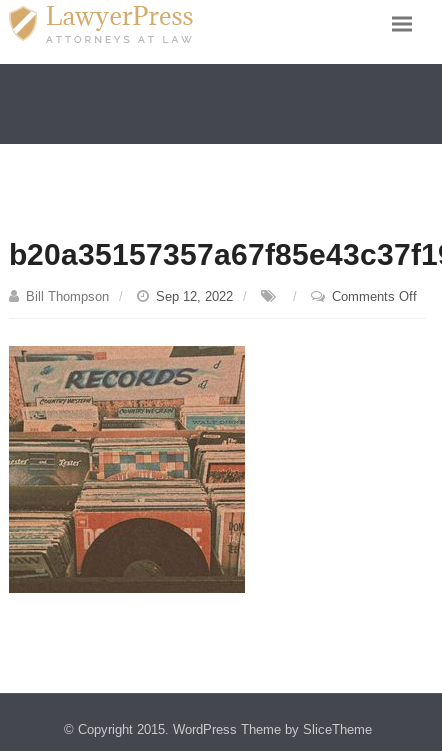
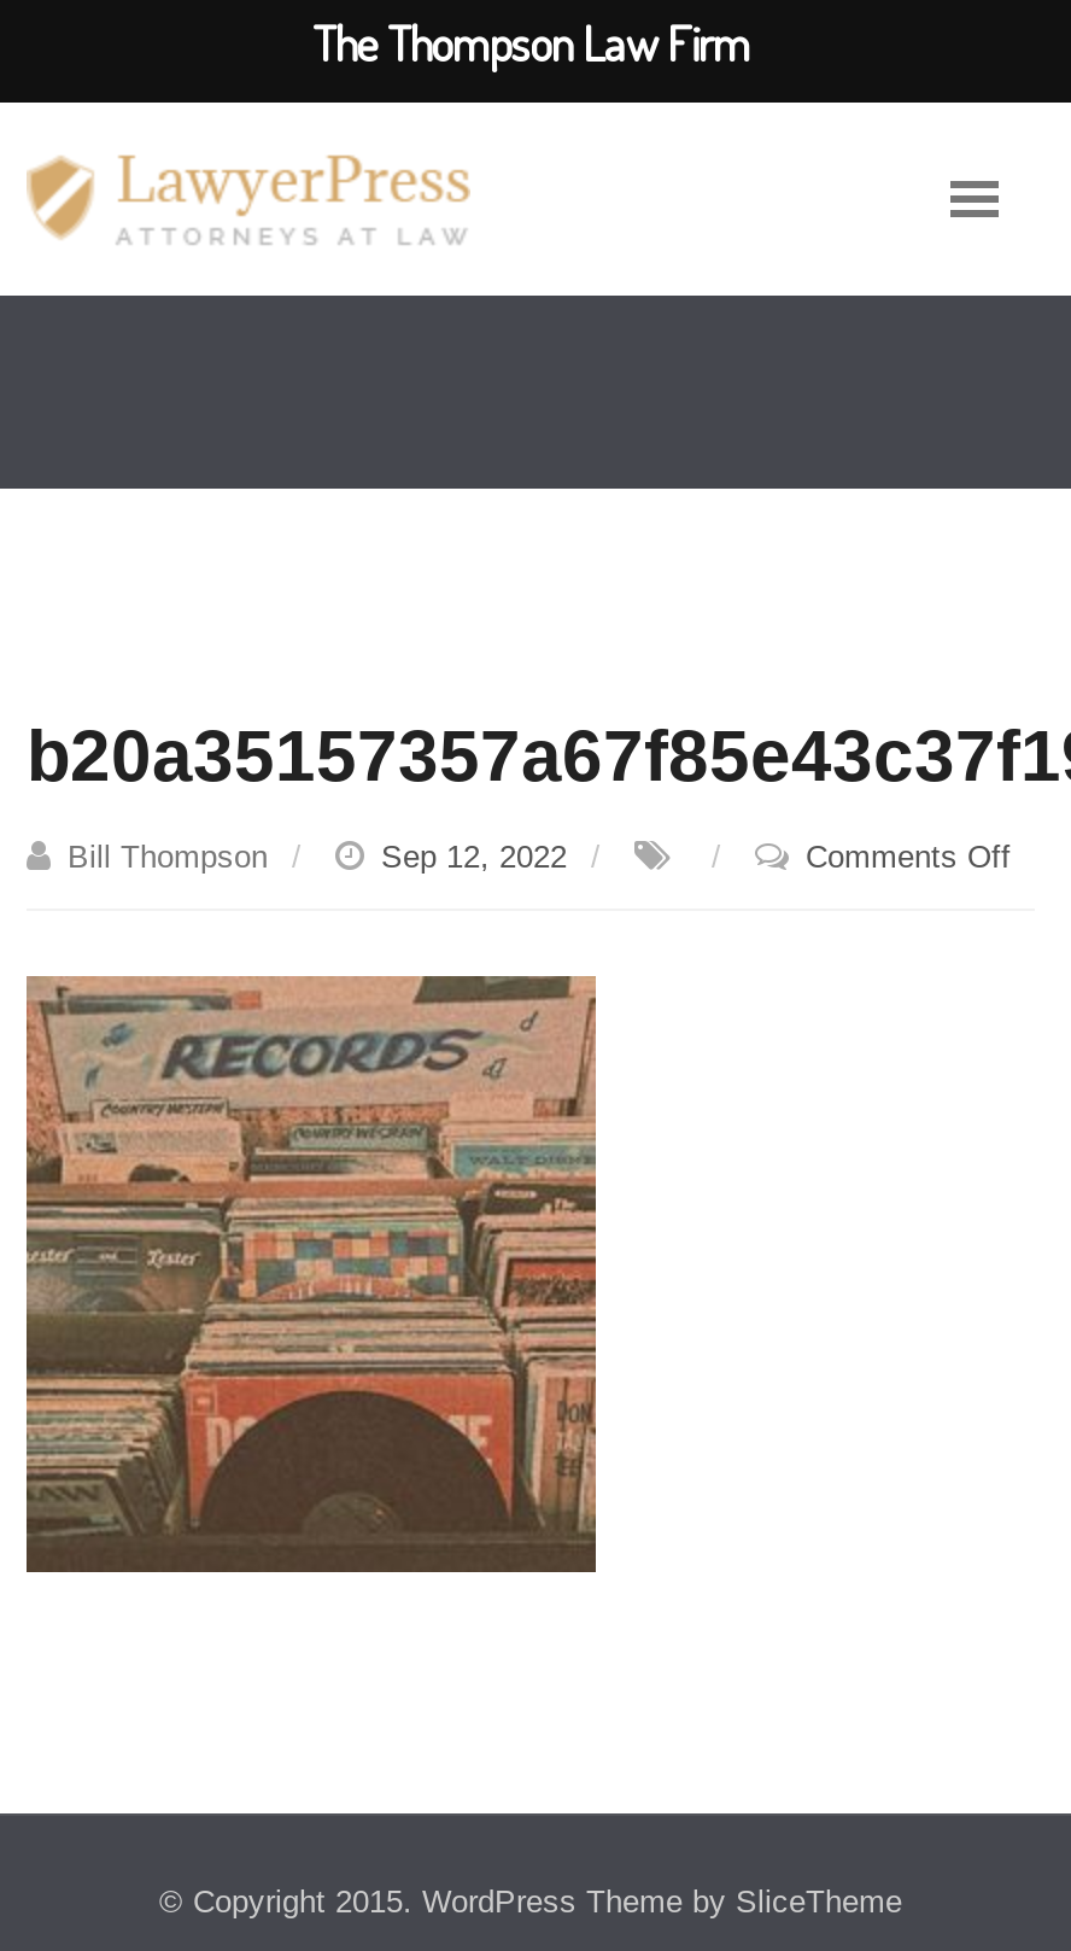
none -> [312,11,749,74] The Thompson Law Firm

